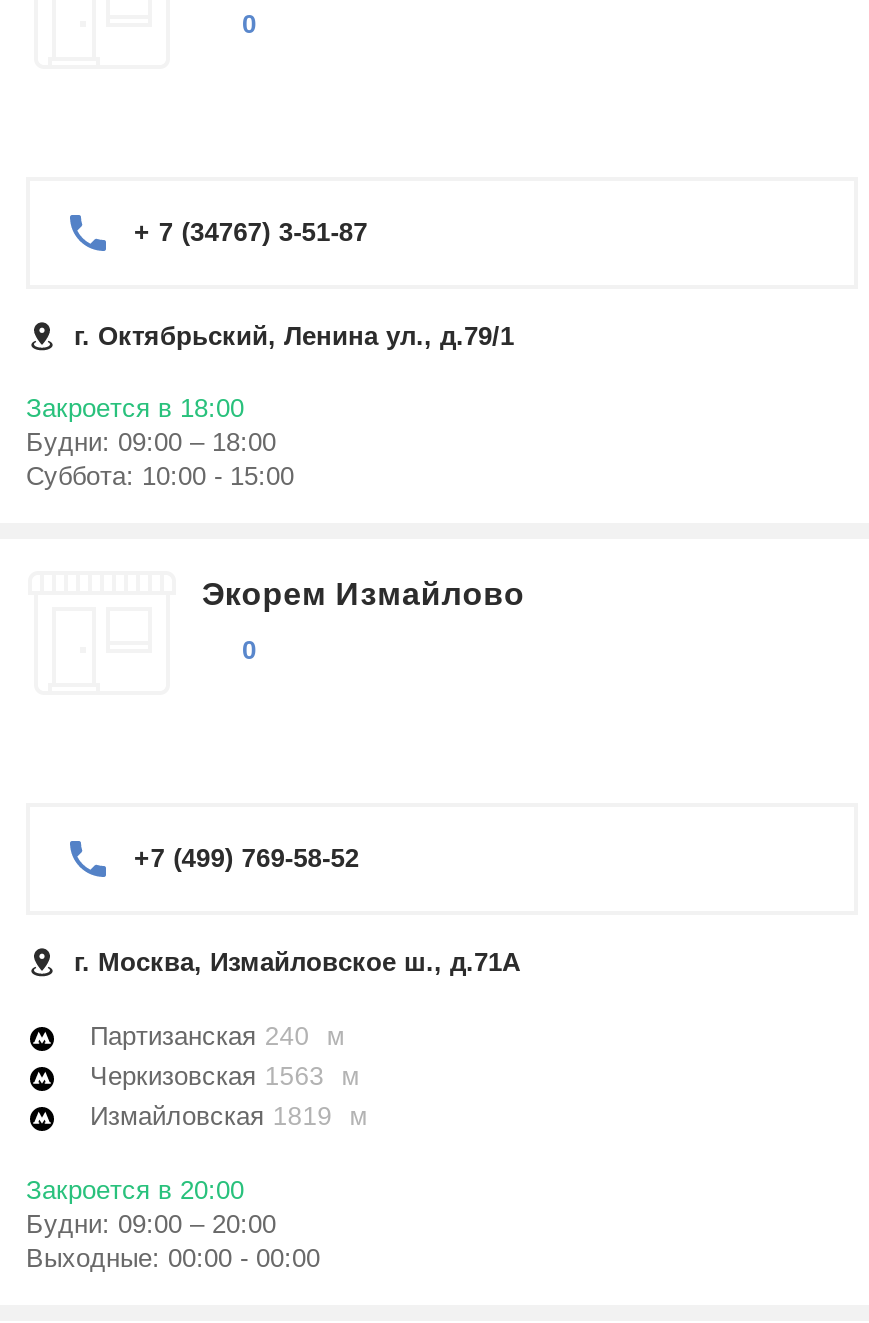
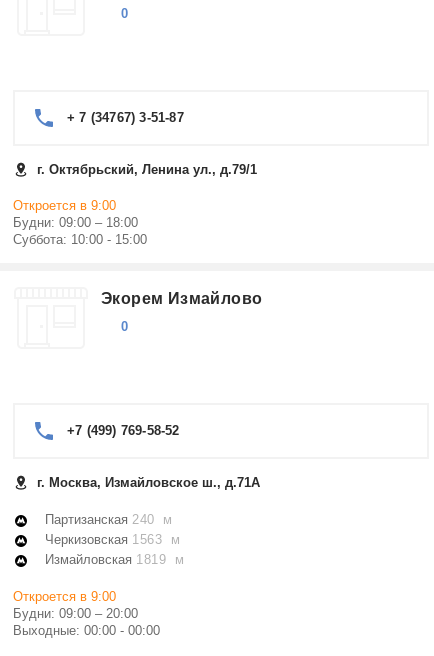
[26,393,244,423] Закроется в 18:00 -> [13,198,116,213] Откроется в 9:00
[26,1175,244,1205] Закроется в 20:00 -> [13,589,116,604] Откроется в 9:00

